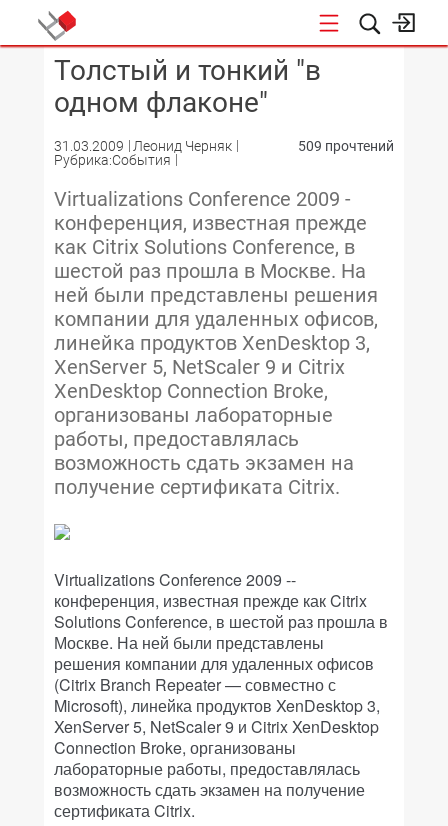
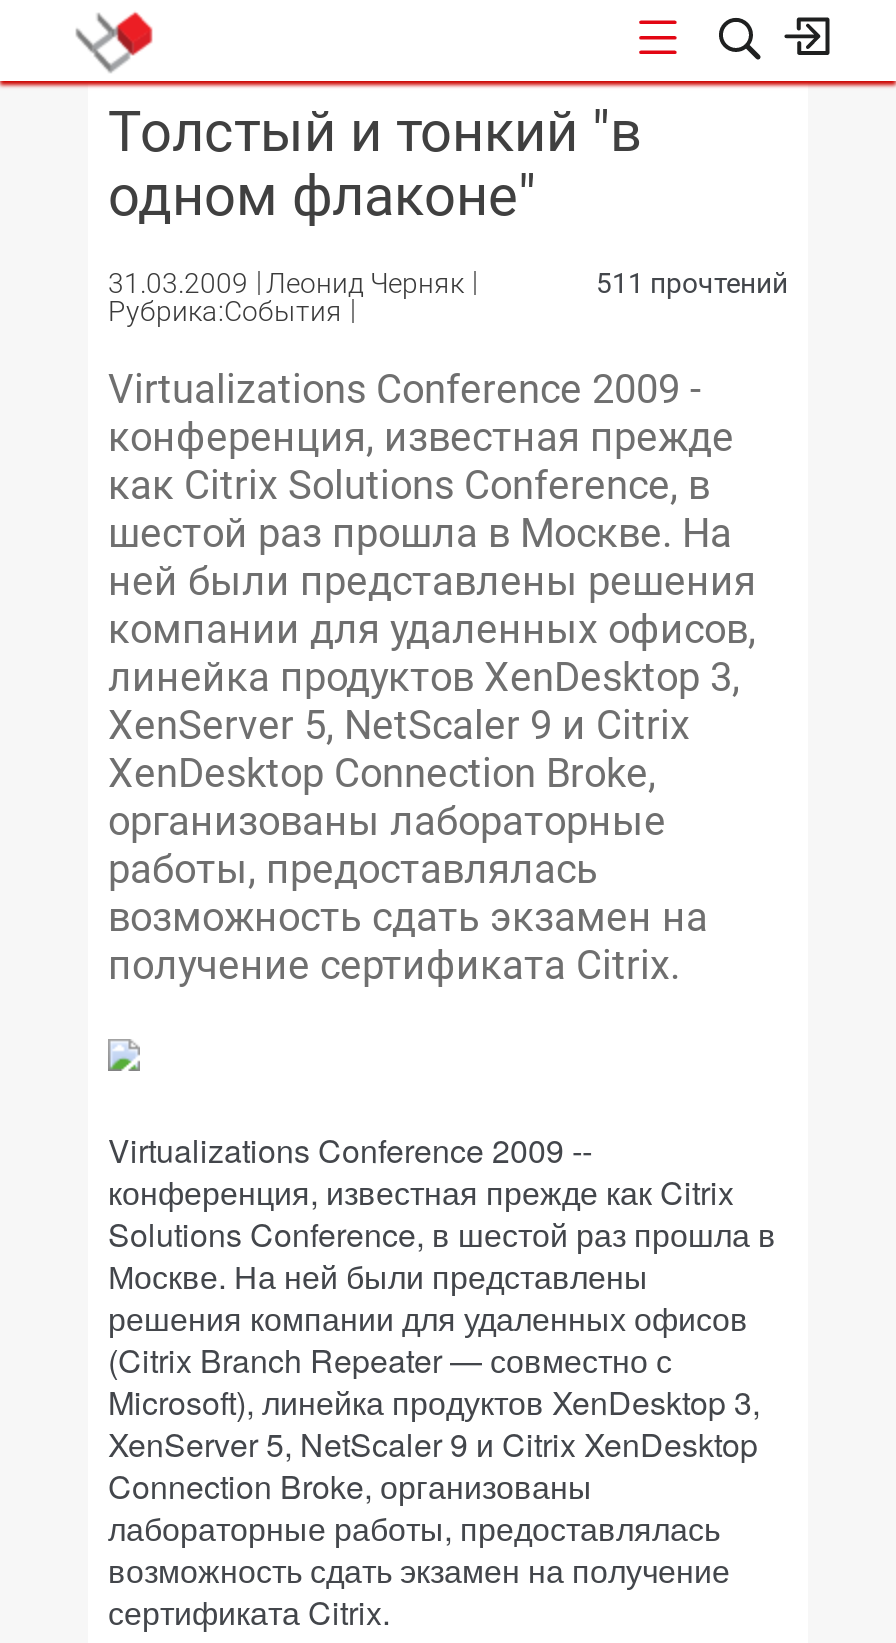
[298,138,394,154] 509 прочтений -> [596,267,788,299] 511 прочтений

